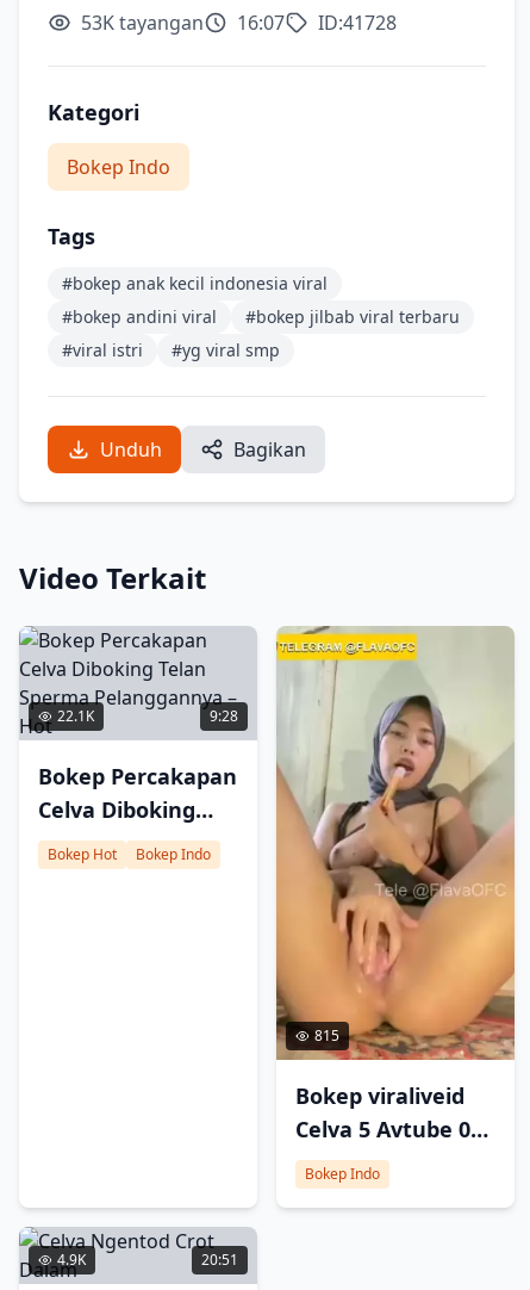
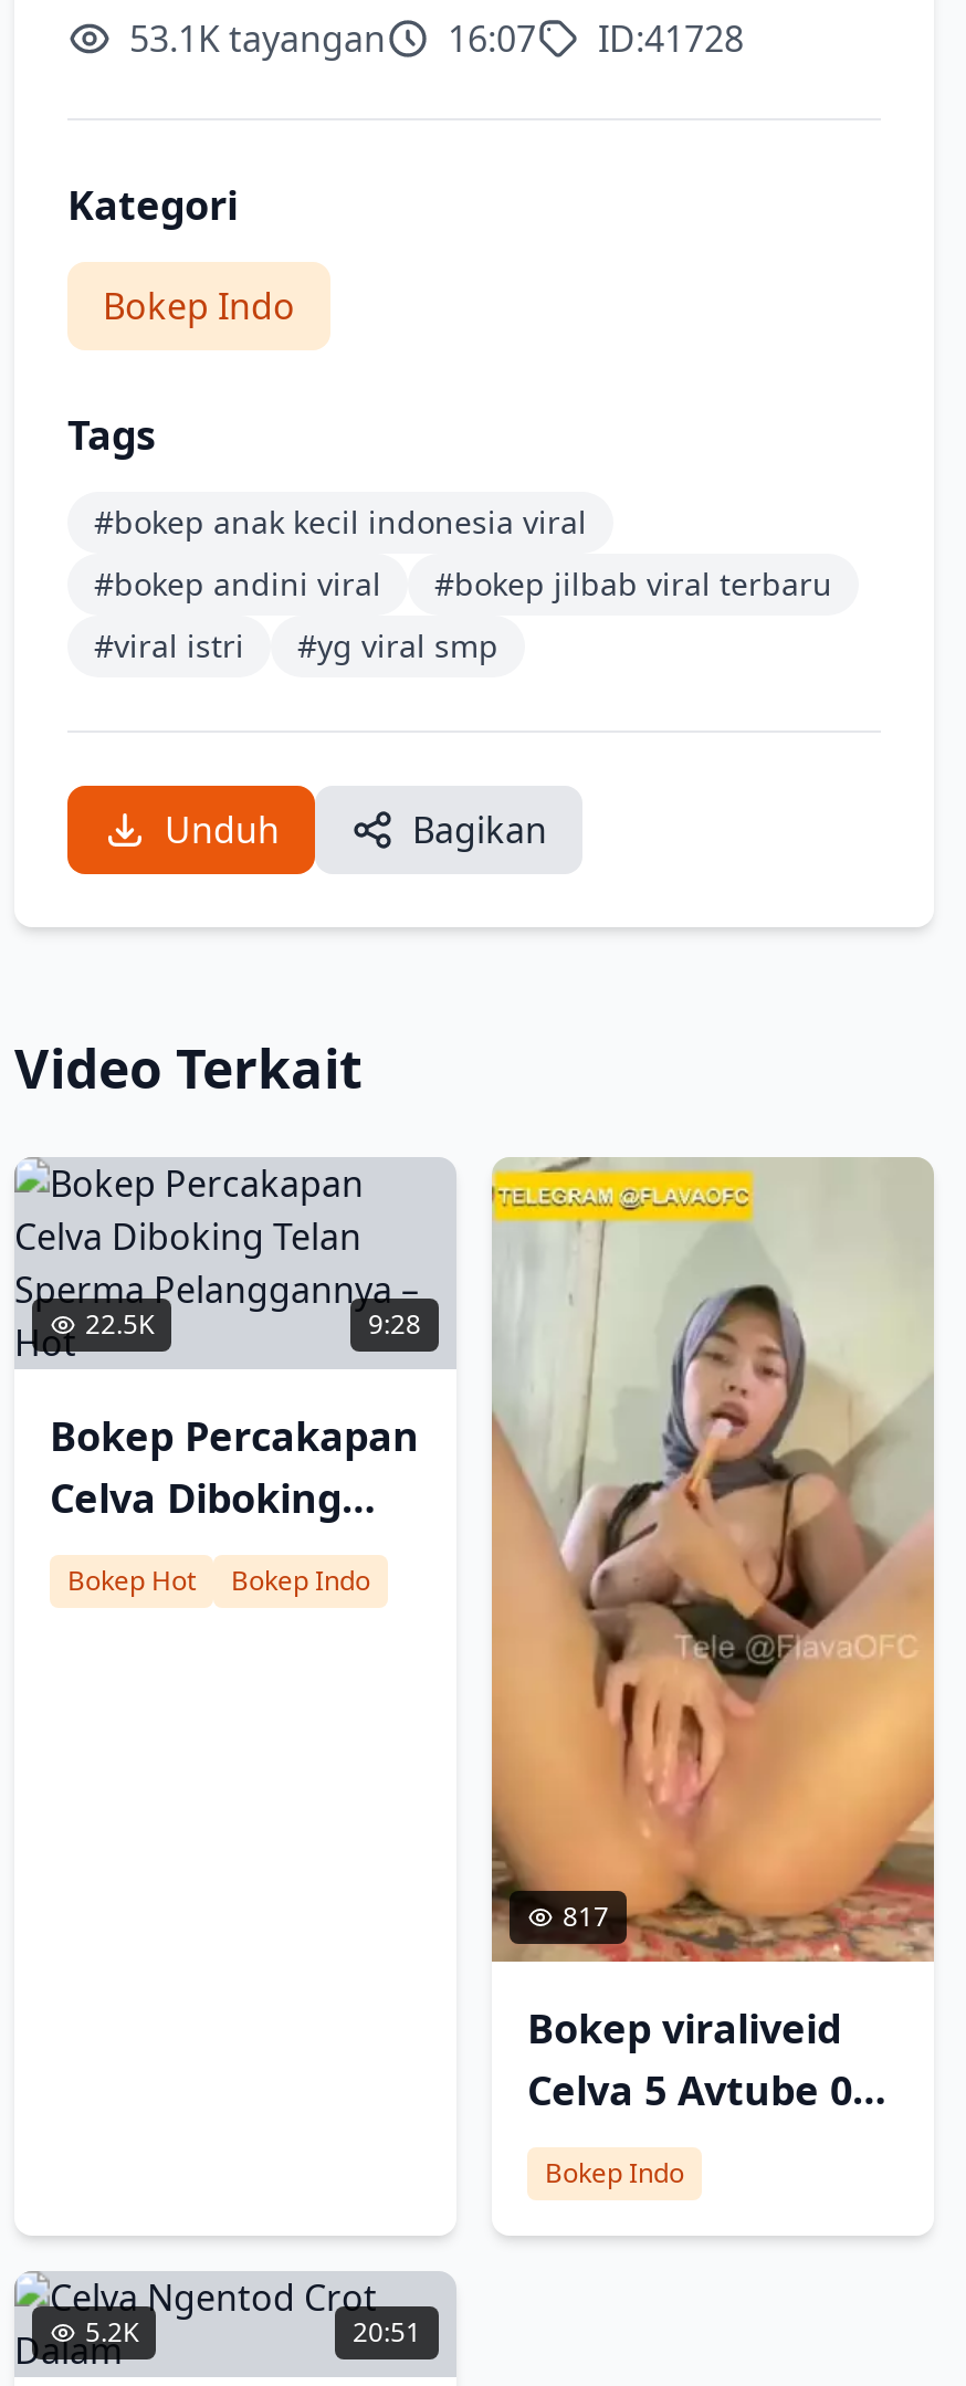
[81,10,397,36] 53K tayangan 16:07 ID:41728 -> [129,14,744,63] 53.1K tayangan 16:07 ID:41728
[57,706,94,726] 22.1K -> [85,1305,154,1343] 22.5K
[314,1025,339,1045] 815 -> [563,1897,609,1934] 817
[57,1249,86,1269] 4.9K -> [85,2312,138,2350] 5.2K

